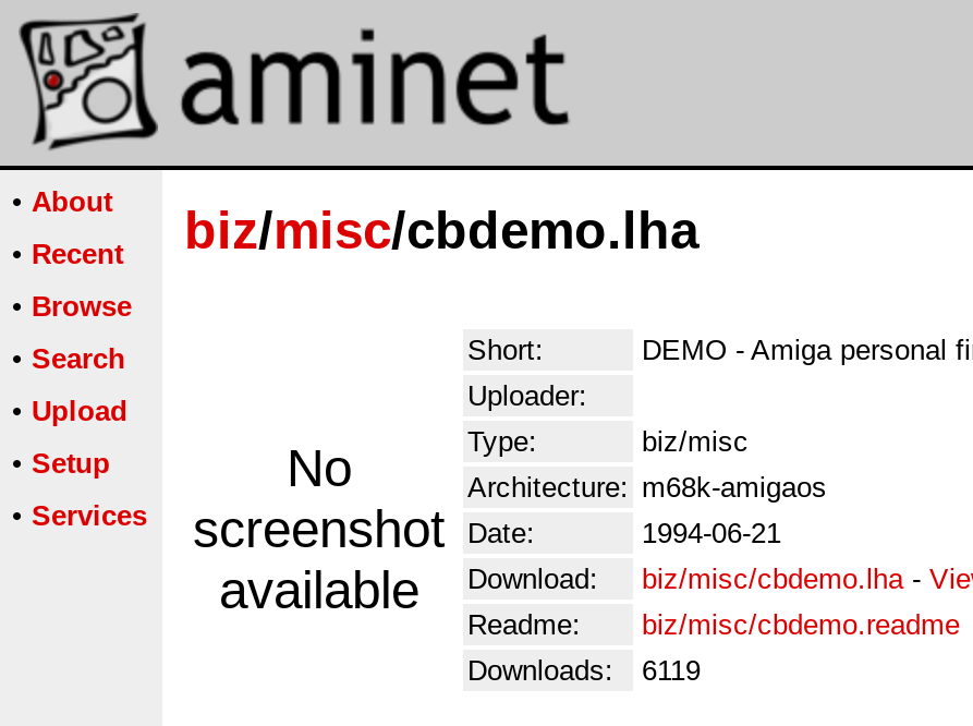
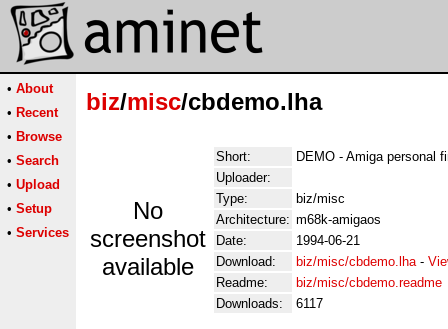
[467,654,701,687] Downloads: 6119 -> [216,296,323,311] Downloads: 6117

